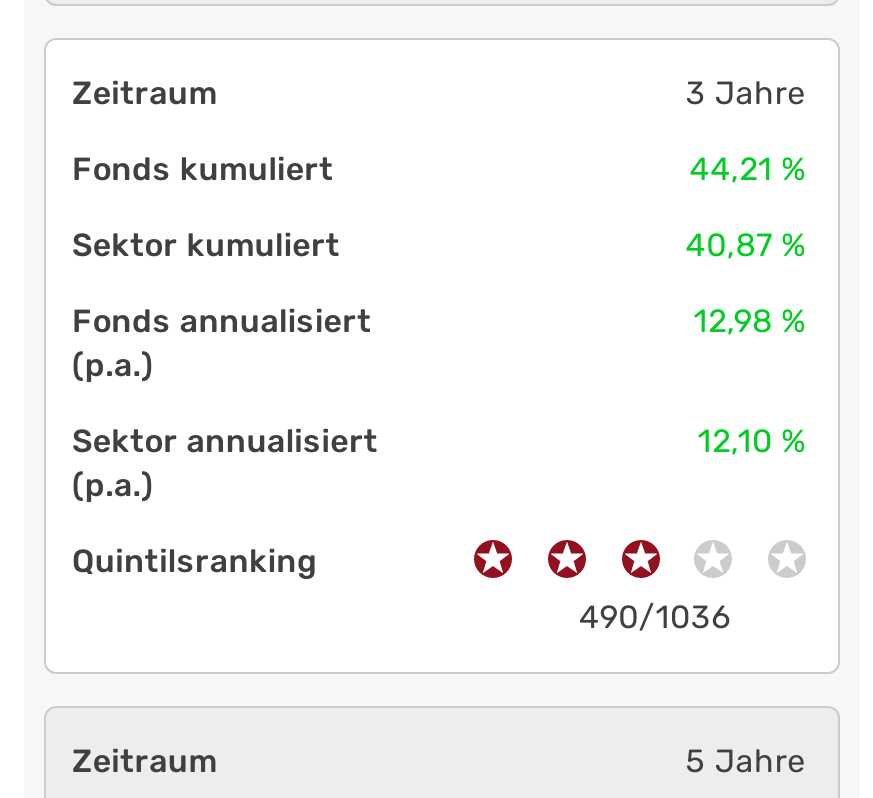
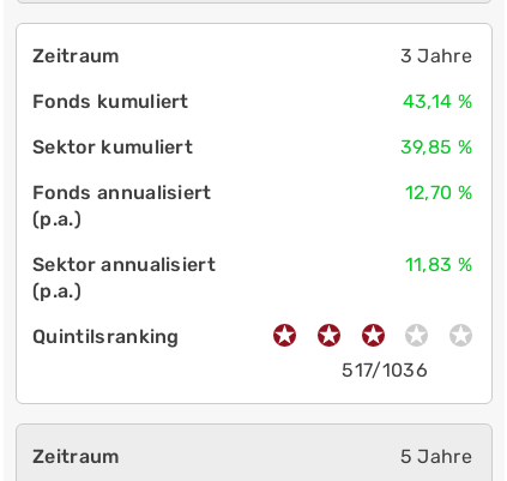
[690,149,806,187] 44,21 % -> [402,90,472,112] 43,14 %
[686,225,806,263] 40,87 % -> [400,135,472,158] 39,85 %
[694,301,806,339] 12,98 % -> [405,181,472,204] 12,70 %
[698,421,806,459] 12,10 % -> [405,253,472,276] 11,83 %
[579,597,732,635] 490/1036 -> [342,358,428,381] 517/1036

